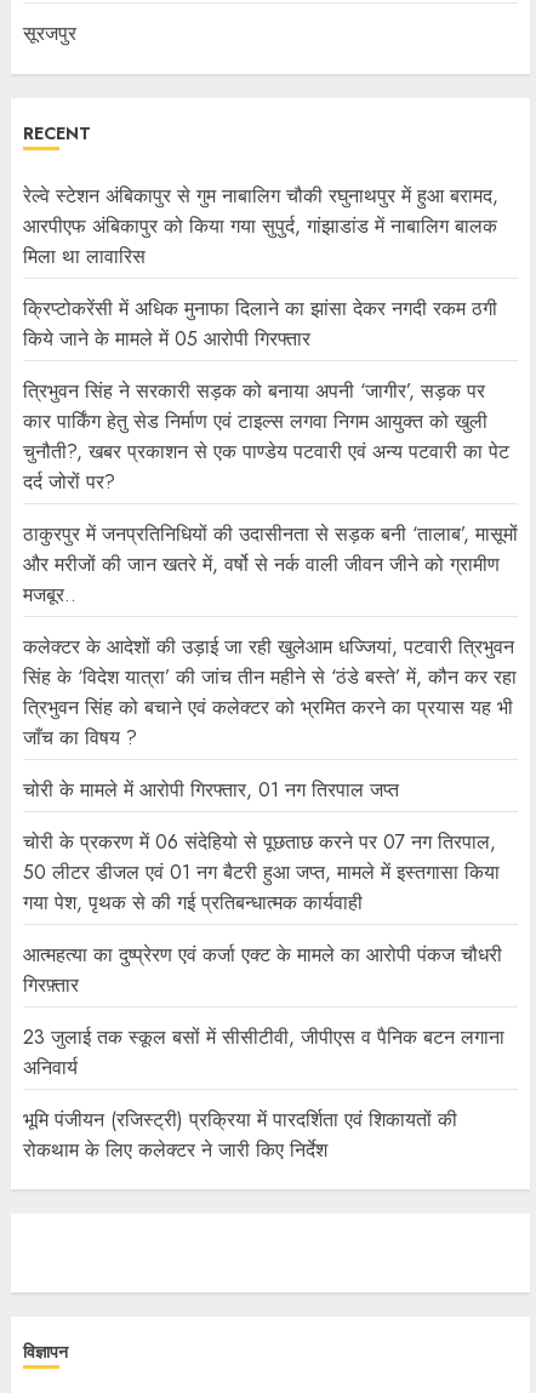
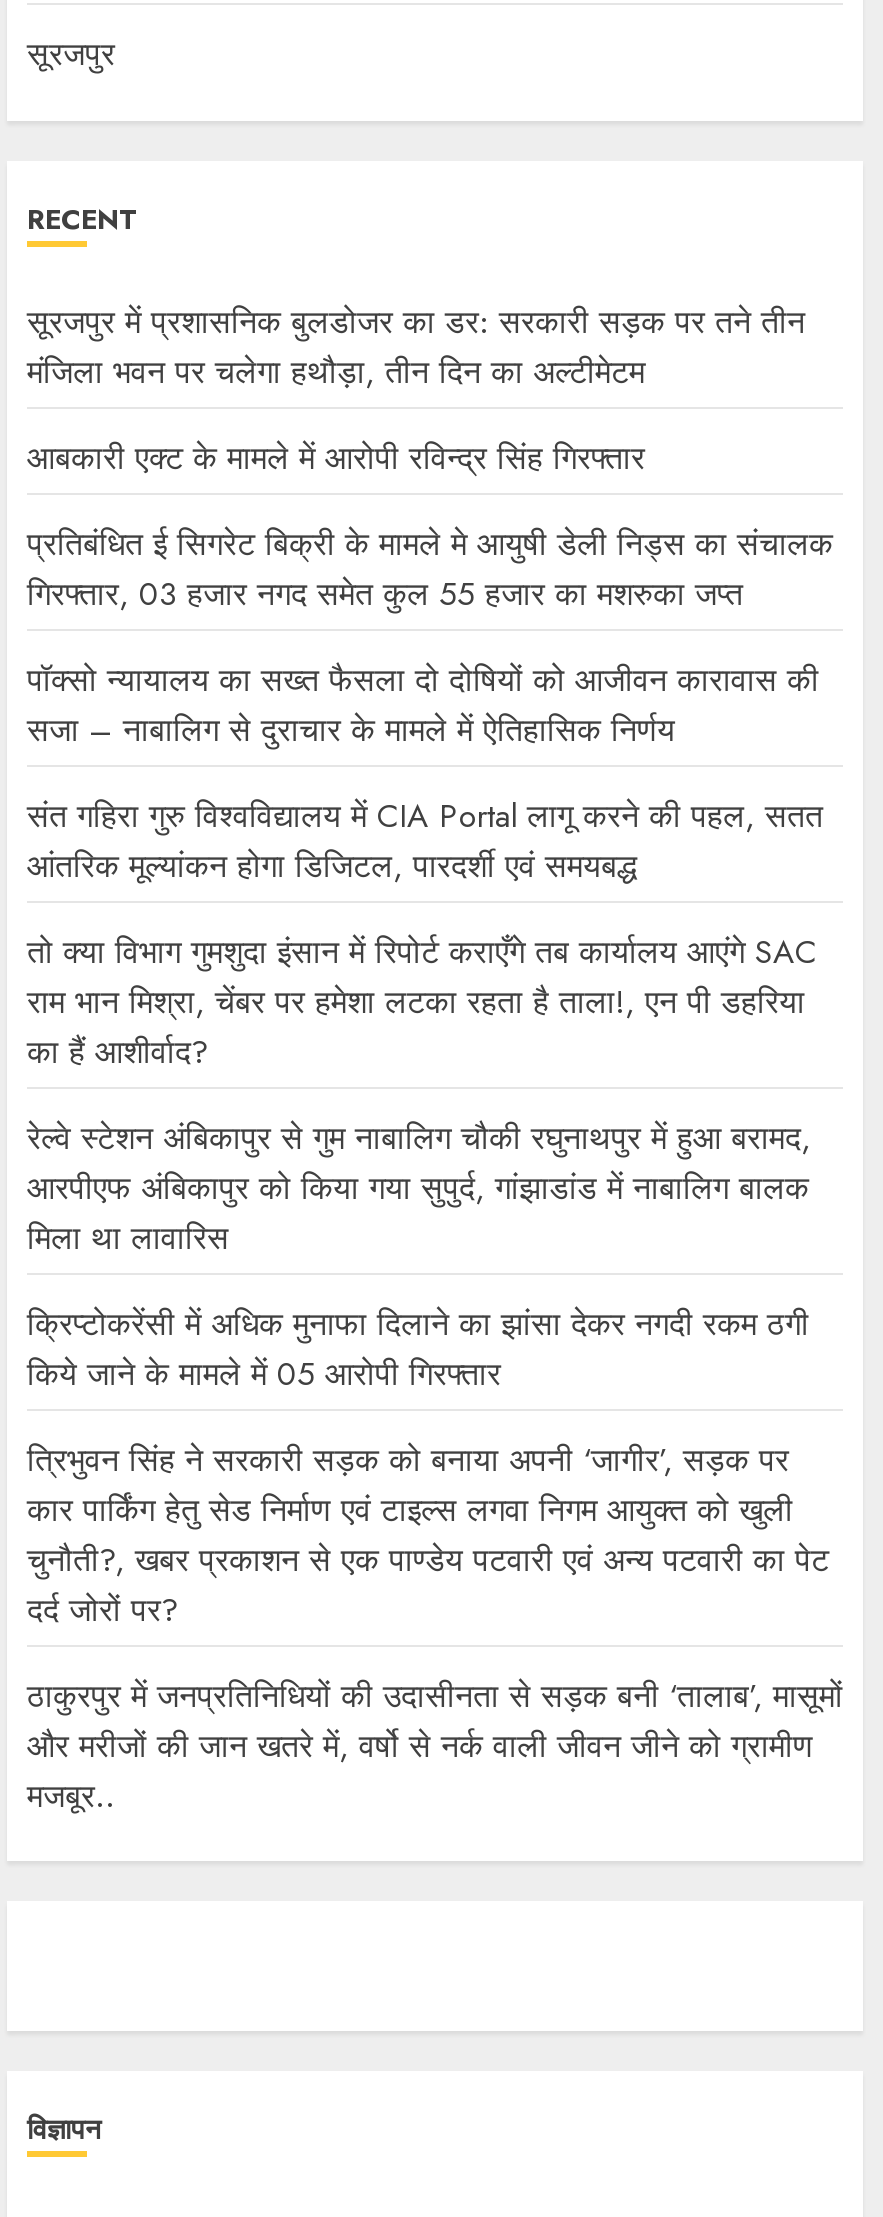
none -> [27,299,833,1075] सूरजपुर में प्रशासनिक बुलडोजर का डर: सरकारी सड़क पर तने तीन | मंजिला भवन पर चलेगा हथौड़ा, तीन दिन का अल्टीमेटम | आबकारी एक्ट के मामले में आरोपी रविन्द्र सिंह गिरफ्तार | प्रतिबंधित ई सिगरेट बिक्री के मामले मे आयुषी डेली निड्स का संचालक | गिरफ्तार, 03 हजार नगद समेत कुल 55 हजार का मशरुका जप्त | पॉक्सो न्यायालय का सख्त फैसला दो दोषियों को आजीवन कारावास की | सजा – नाबालिग से दुराचार के मामले में ऐतिहासिक निर्णय | संत गहिरा गुरु विश्वविद्यालय में CIA Portal लागू करने की पहल, सतत | आंतरिक मूल्यांकन होगा डिजिटल, पारदर्शी एवं समयबद्ध | तो क्या विभाग गुमशुदा इंसान में रिपोर्ट कराएँगे तब कार्यालय आएंगे SAC | राम भान मिश्रा, चेंबर पर हमेशा लटका रहता है ताला!, एन पी डहरिया | का हैं आशीर्वाद?
moved [23,182,518,609] -> [27,1115,843,1819]: रेल्वे स्टेशन अंबिकापुर से गुम नाबालिग चौकी रघुनाथपुर में हुआ बरामद, | आरपीएफ अंबिकापुर को किया गया सुपुर्द, गांझाडांड में नाबालिग बालक | मिला था लावारिस | ... | और मरीजों की जान खतरे में, वर्षो से नर्क वाली जीवन जीने को ग्रामीण | मजबूर..
[23,633,517,1164] कलेक्टर के आदेशों की उड़ाई जा रही खुलेआम धज्जियां, पटवारी त्रिभुवन | सिंह के ‘विदेश यात्रा’ की जांच तीन महीने से ‘ठंडे बस्ते’ में, कौन कर रहा | त्रिभुवन सिंह को बचाने एवं कलेक्टर को भ्रमित करने का प्रयास यह भी | जाँच का विषय ? | चोरी के मामले में आरोपी गिरफ्तार, 01 नग तिरपाल जप्त | चोरी के प्रकरण में 06 संदेहियो से पूछताछ करने पर 07 नग तिरपाल, | 50 लीटर डीजल एवं 01 नग बैटरी हुआ जप्त, मामले में इस्तगासा किया | गया पेश, पृथक से की गई प्रतिबन्धात्मक कार्यवाही | आत्महत्या का दुष्प्रेरण एवं कर्जा एक्ट के मामले का आरोपी पंकज चौधरी | गिरफ़्तार | 23 जुलाई तक स्कूल बसों में सीसीटीवी, जीपीएस व पैनिक बटन लगाना | अनिवार्य | भूमि पंजीयन (रजिस्ट्री) प्रक्रिया में पारदर्शिता एवं शिकायतों की | रोकथाम के लिए कलेक्टर ने जारी किए निर्देश -> none

